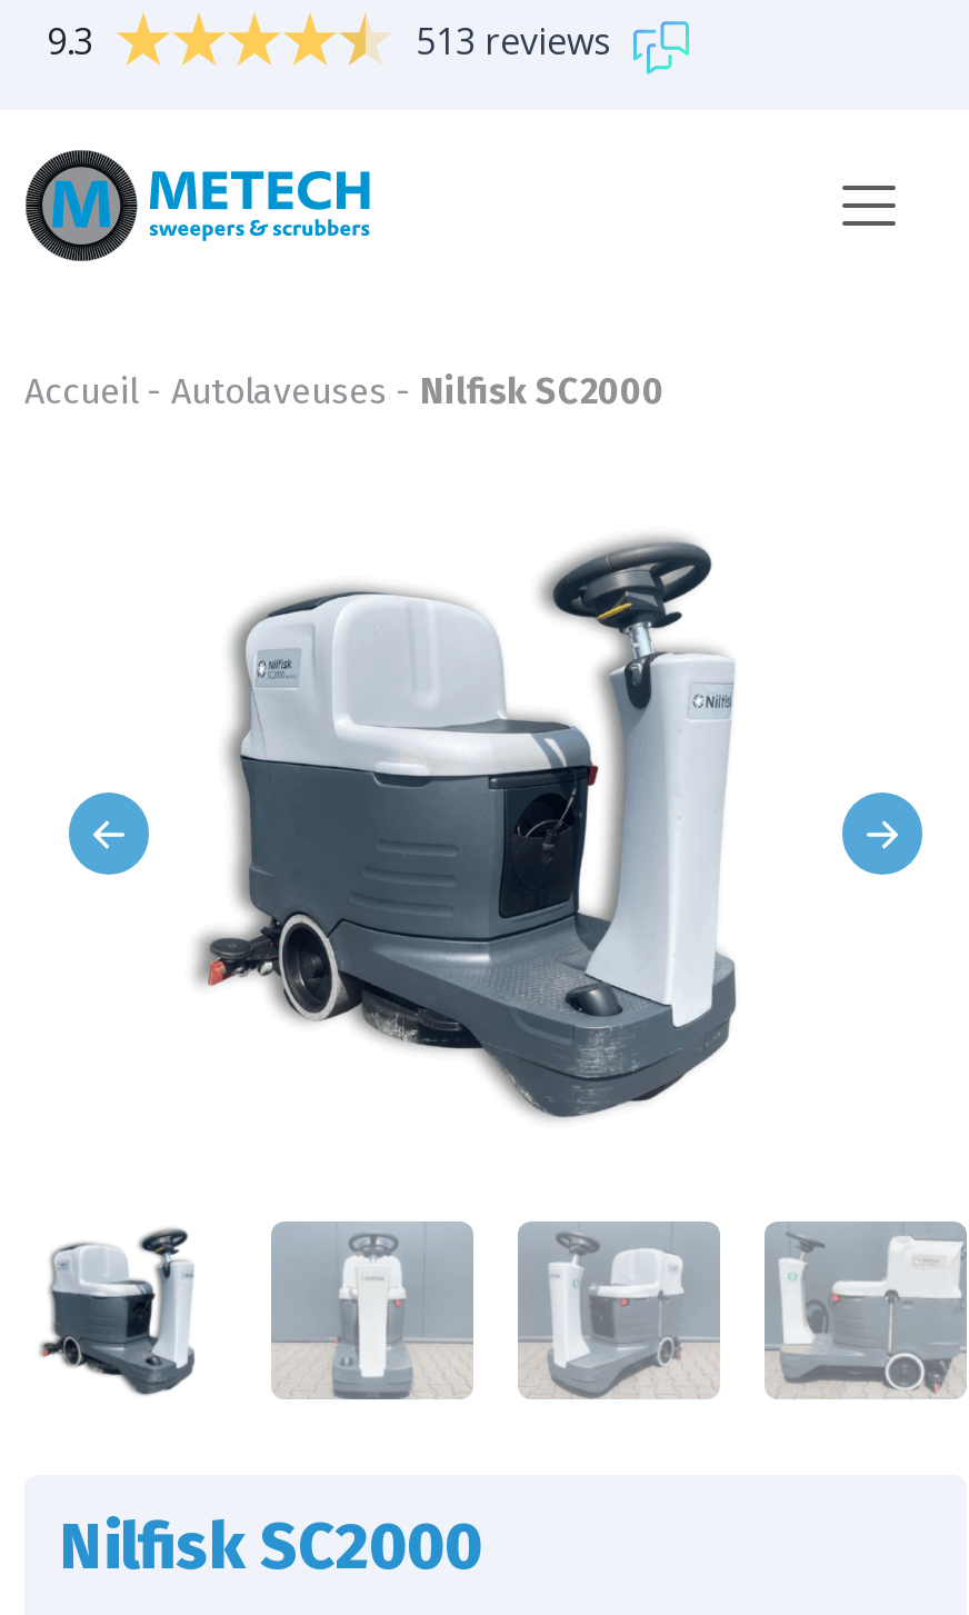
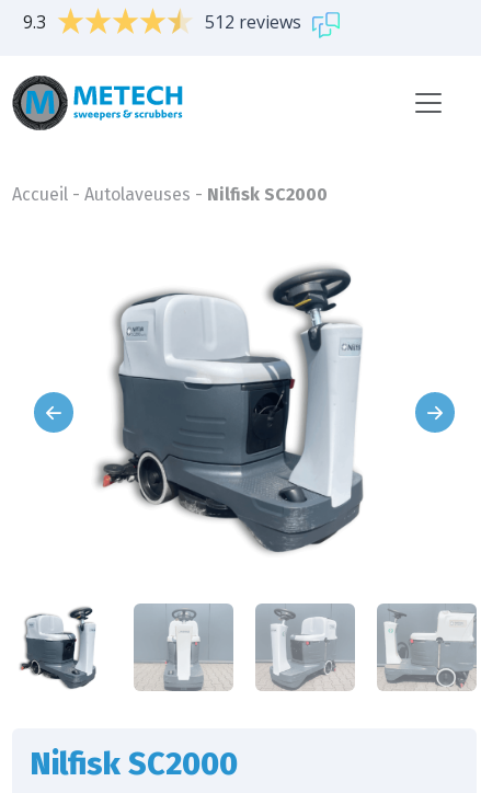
[416,17,611,66] 513 reviews -> [205,10,301,34] 512 reviews

